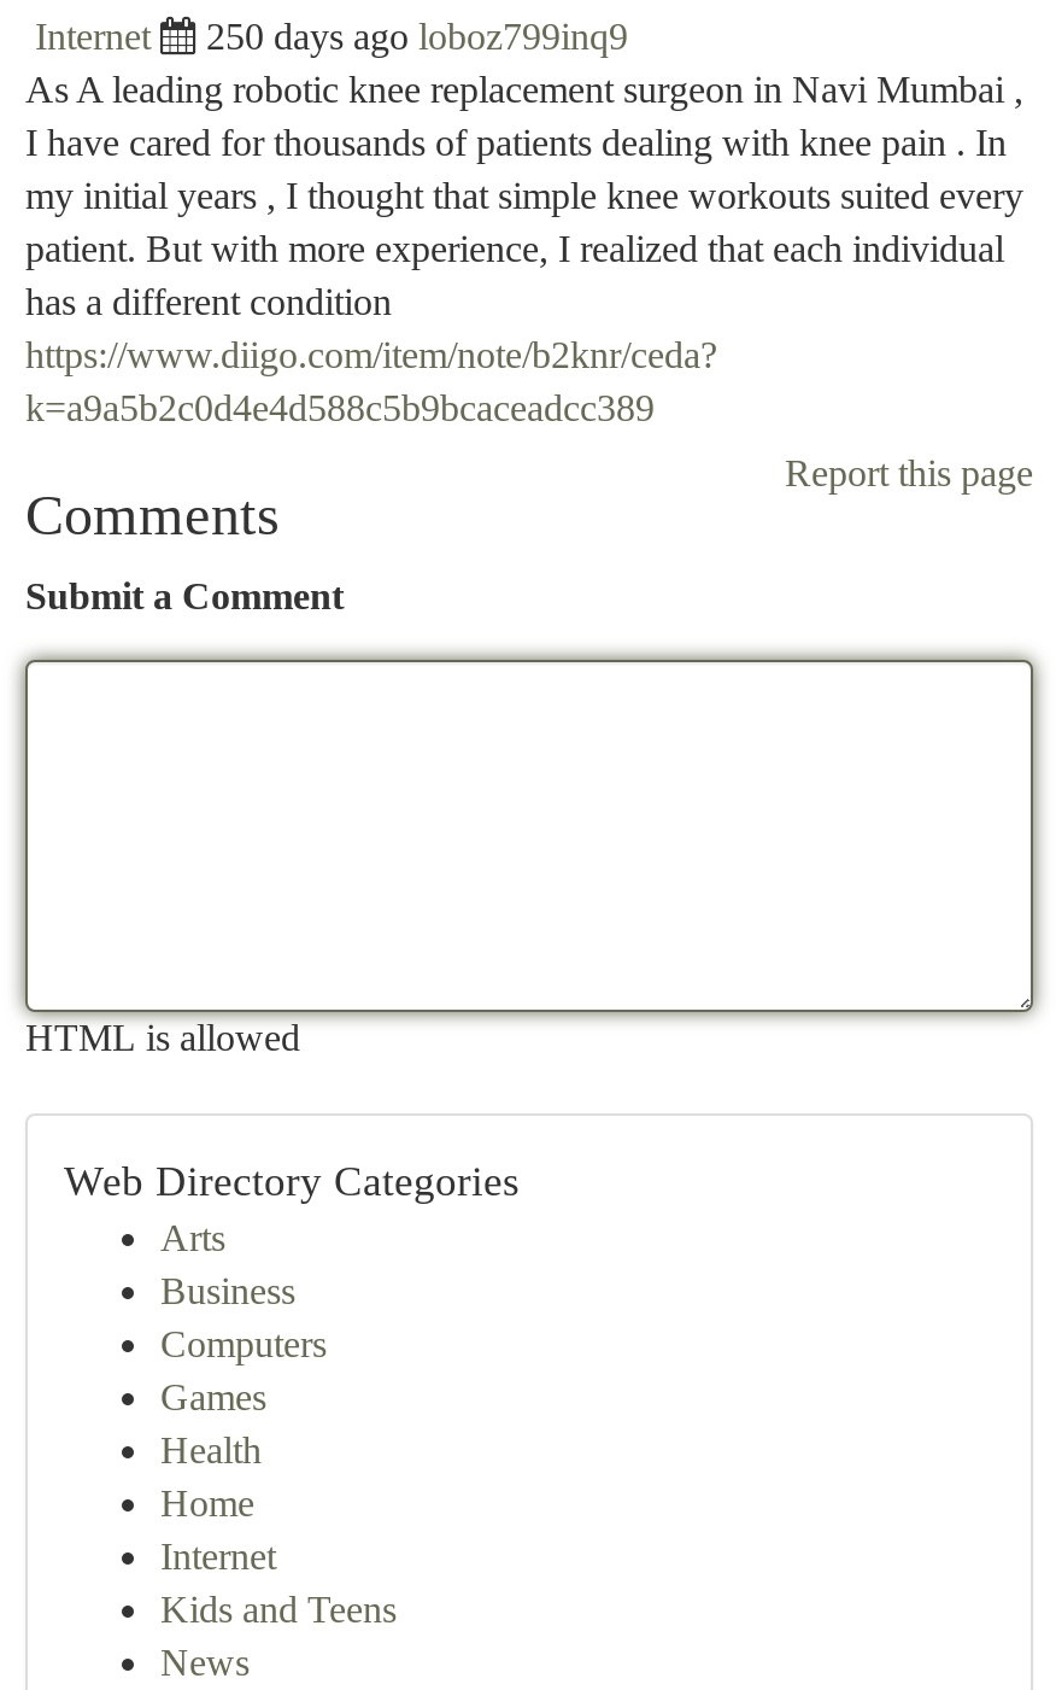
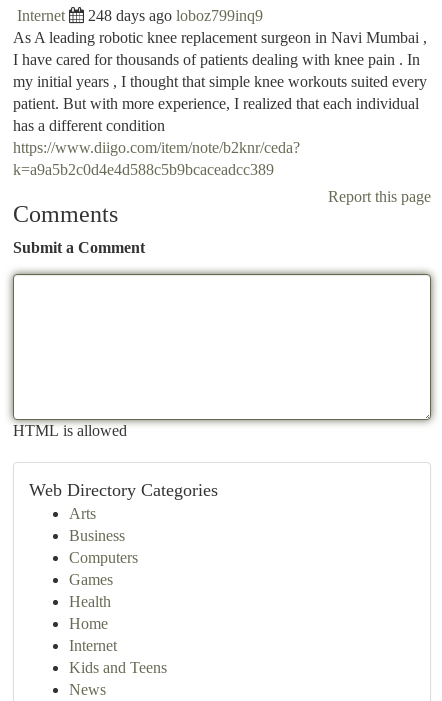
[206,16,628,57] 250 days ago loboz799inq9 -> [88,7,263,24] 248 days ago loboz799inq9

